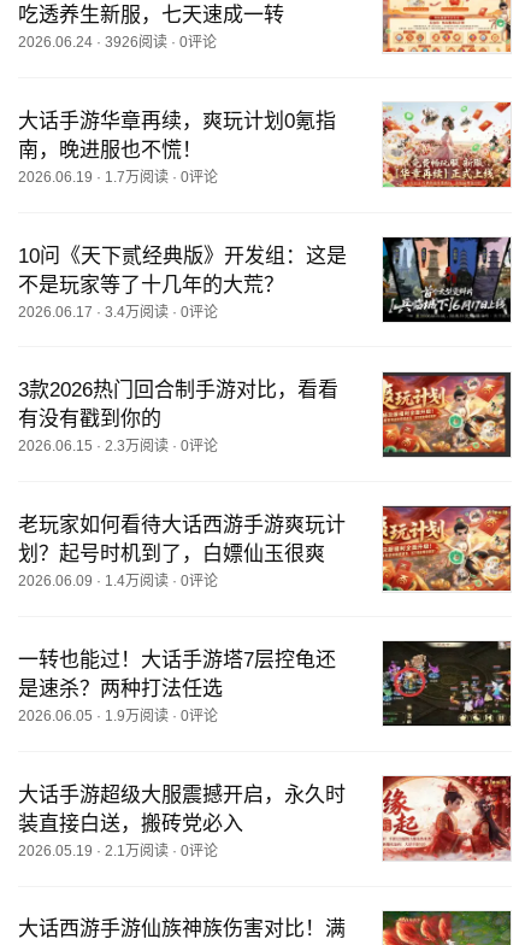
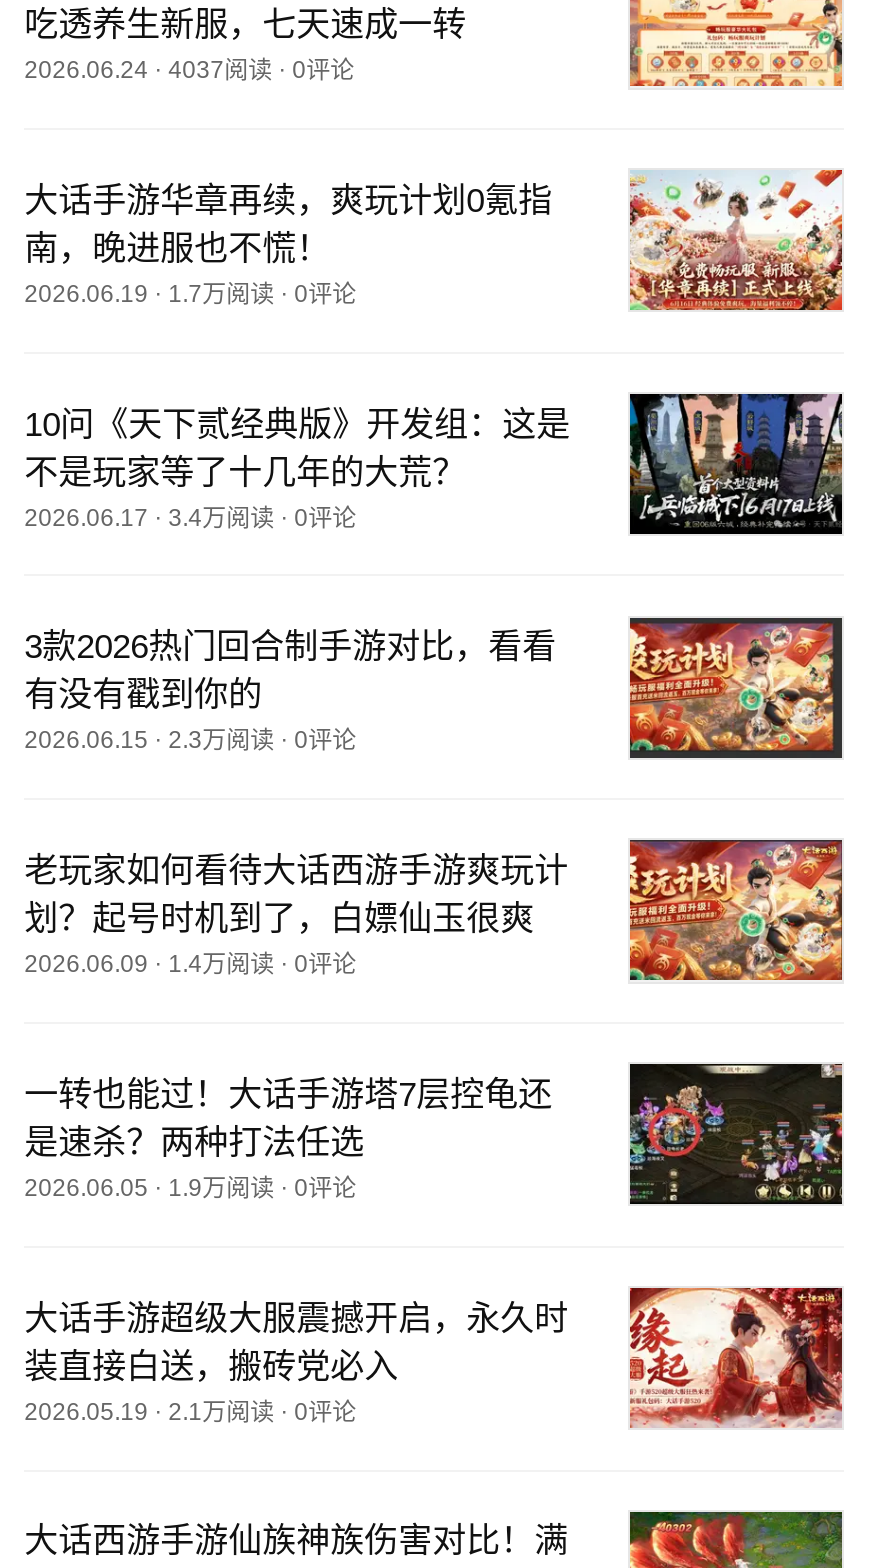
[18,34,217,51] 2026.06.24 · 3926阅读· 0评论 -> [24,56,354,84] 2026.06.24 · 4037阅读· 0评论

